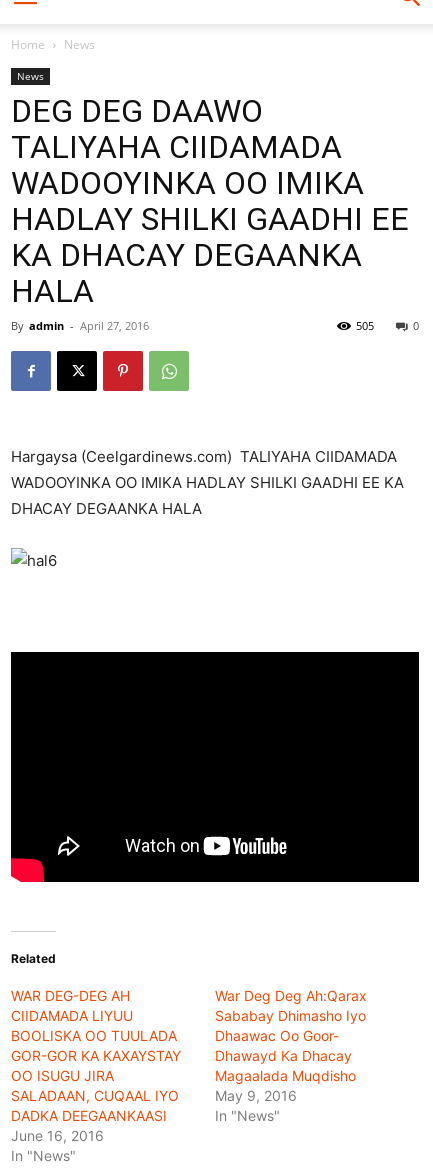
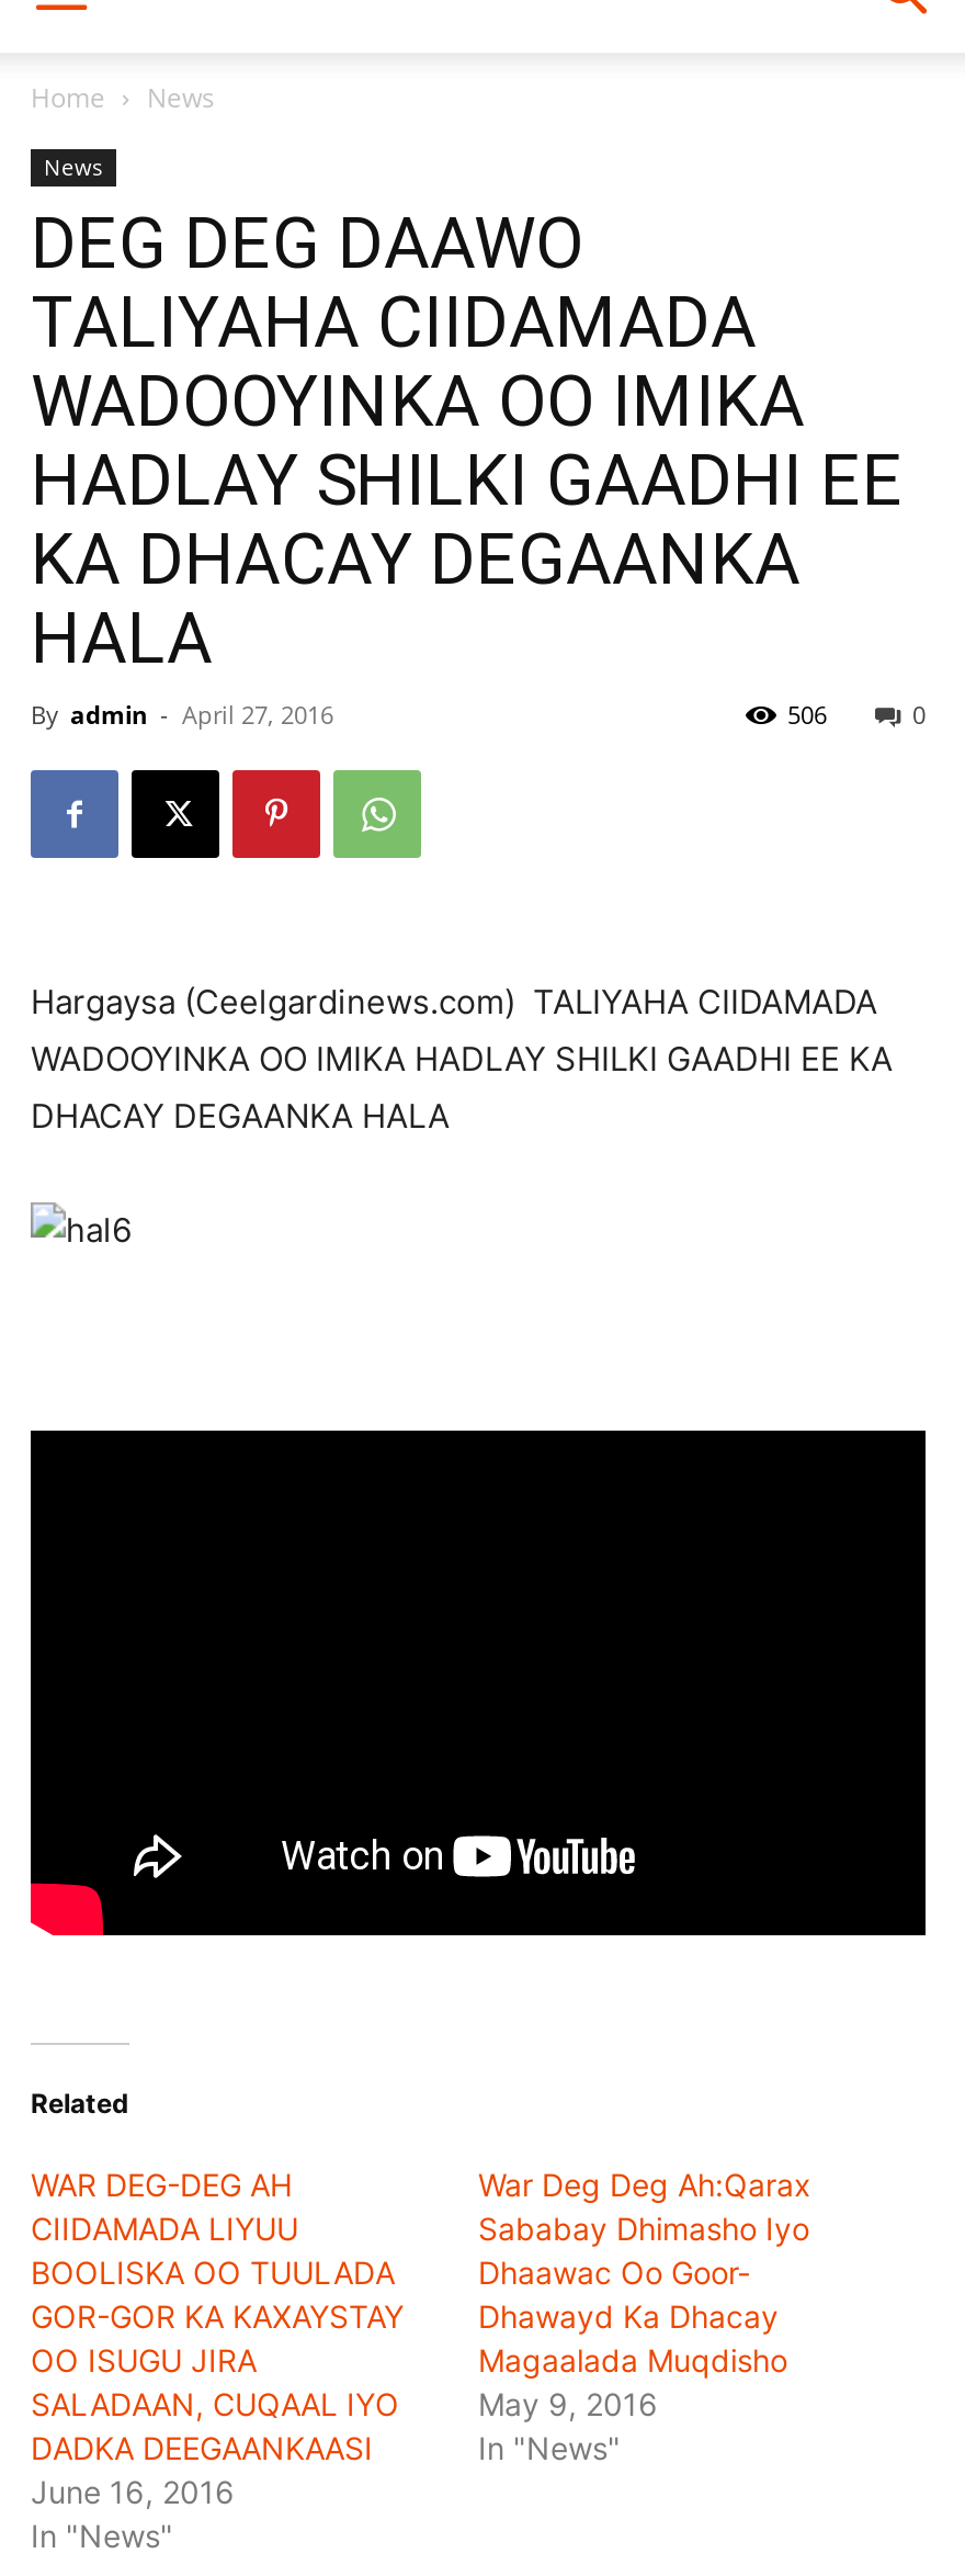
[356,318,374,333] 505 -> [787,698,827,731] 506

